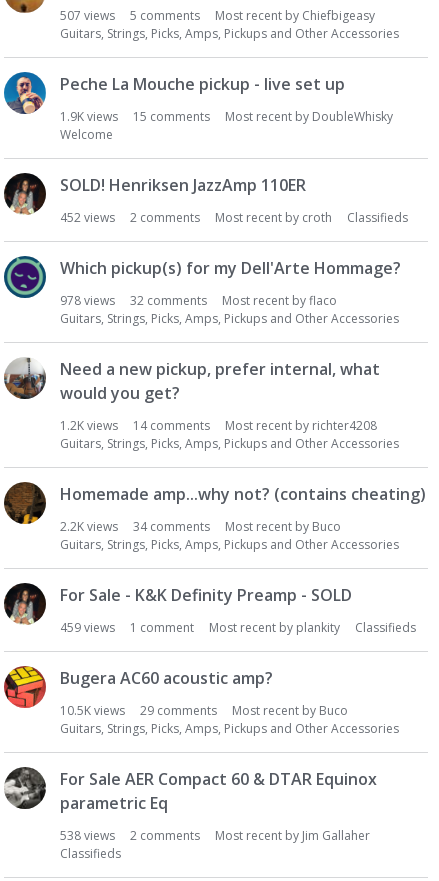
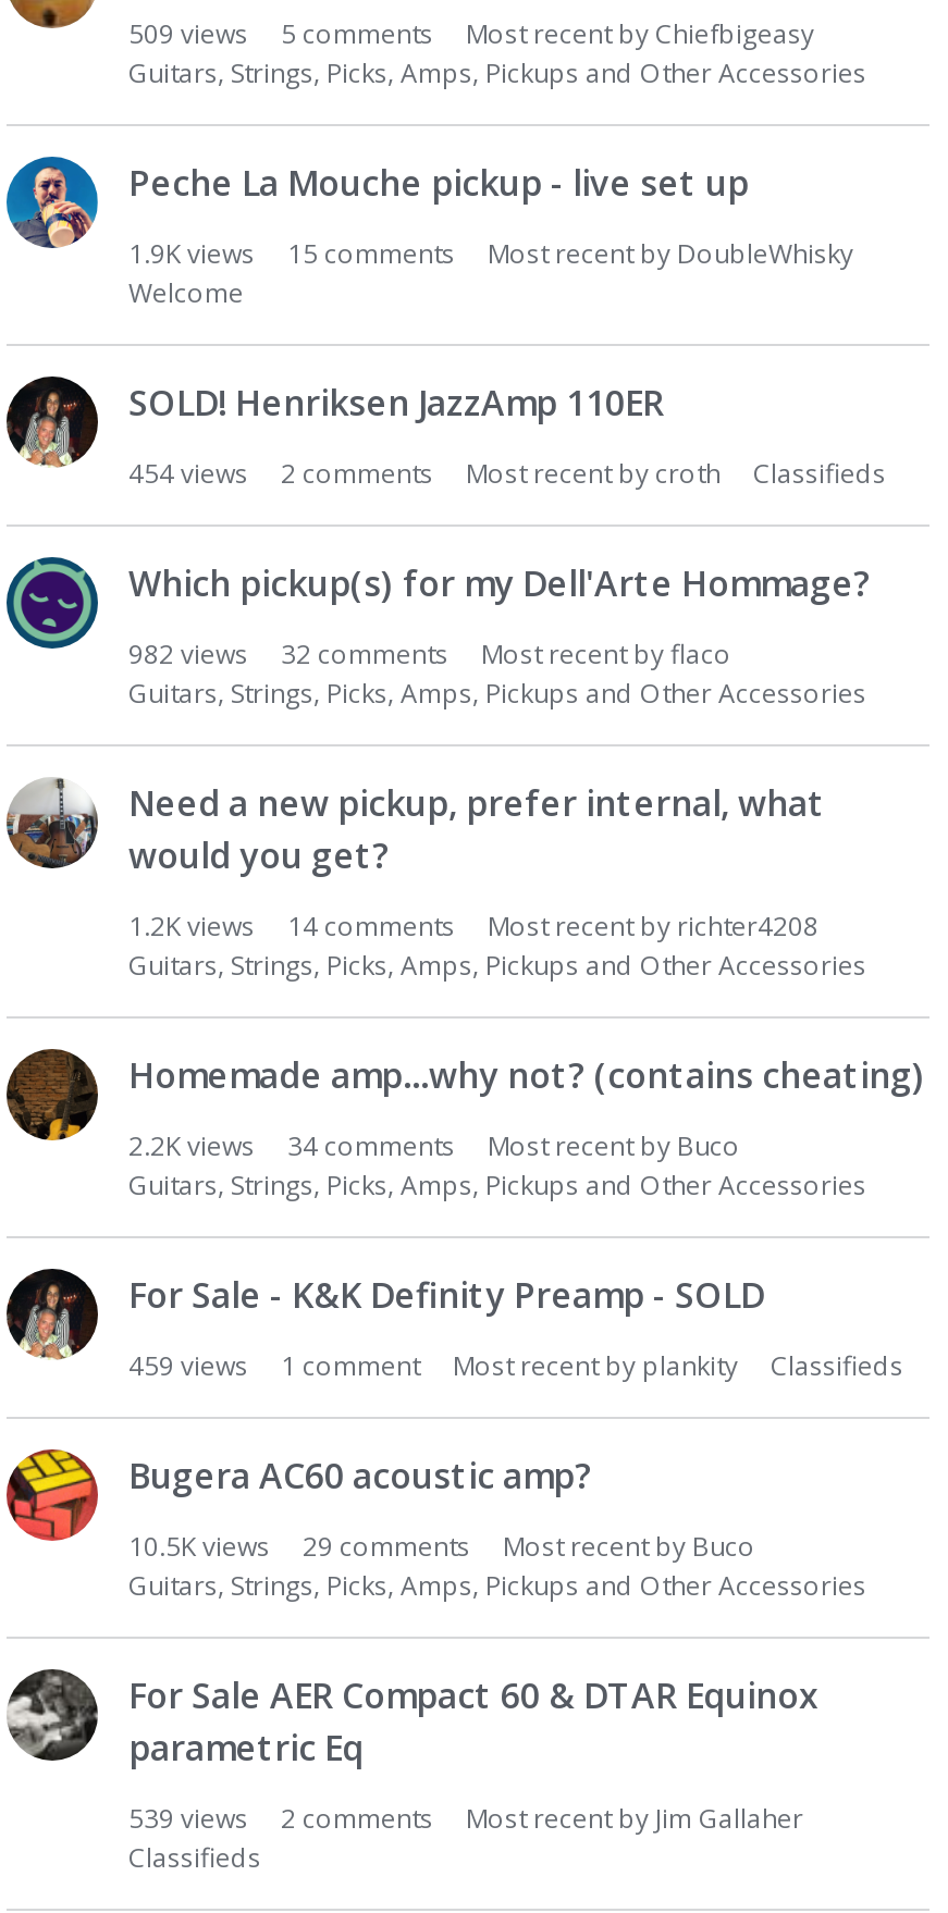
[60,7,375,24] 507 views 5 comments Most recent by Chiefbigeasy -> [128,15,814,52] 509 views 5 comments Most recent by Chiefbigeasy
[60,209,408,226] 452 views 2 comments Most recent by croth Classifieds -> [128,455,886,492] 454 views 2 comments Most recent by croth Classifieds
[60,292,337,309] 978 views 32 comments Most recent by flaco -> [128,635,731,672] 982 views 32 comments Most recent by flaco
[60,827,370,844] 538 views 2 comments Most recent by Jim Gallaher -> [128,1800,803,1837] 539 views 2 comments Most recent by Jim Gallaher

